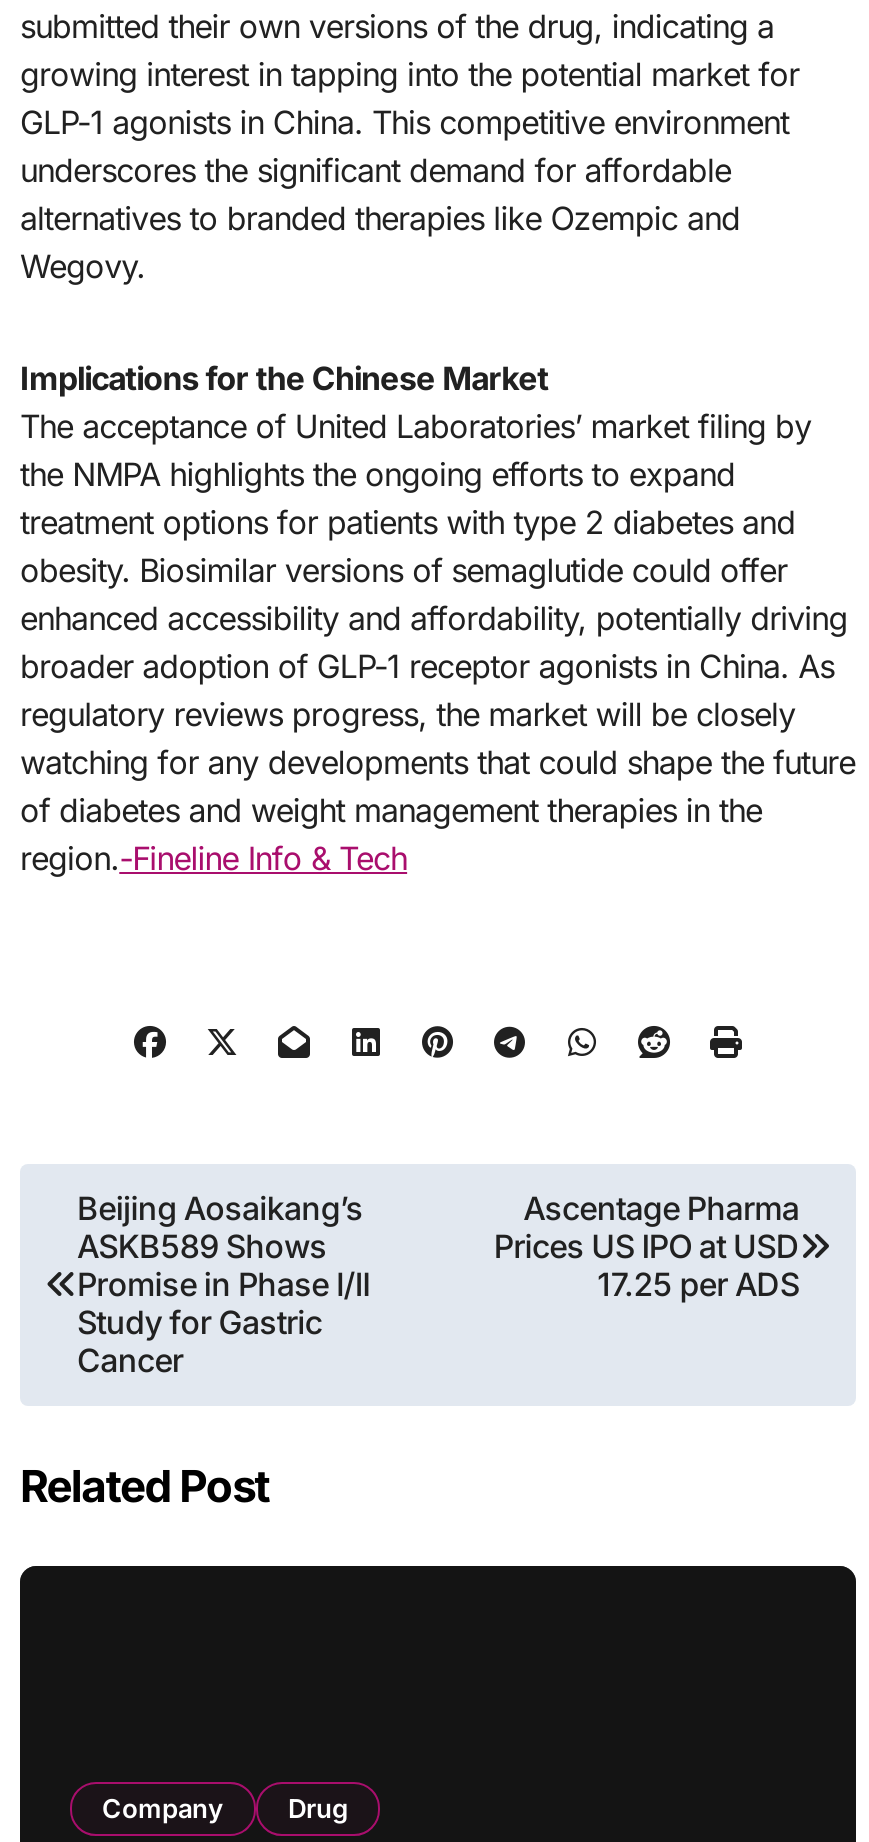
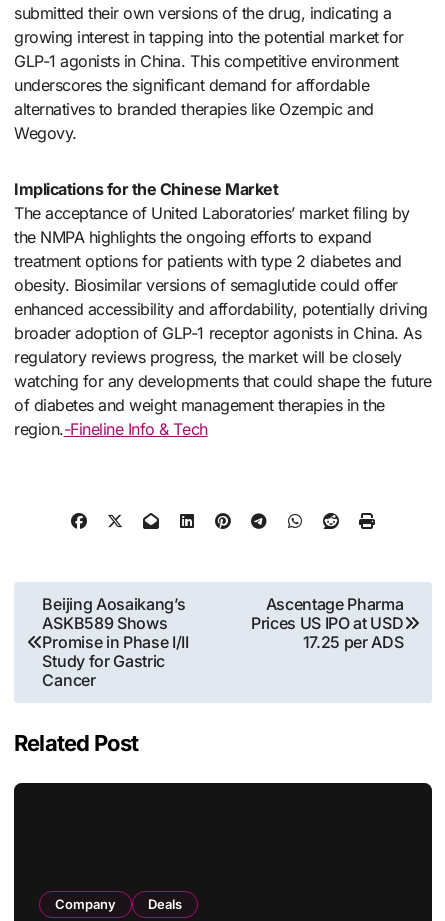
[288,1792,348,1824] Drug -> [148,896,182,912] Deals

